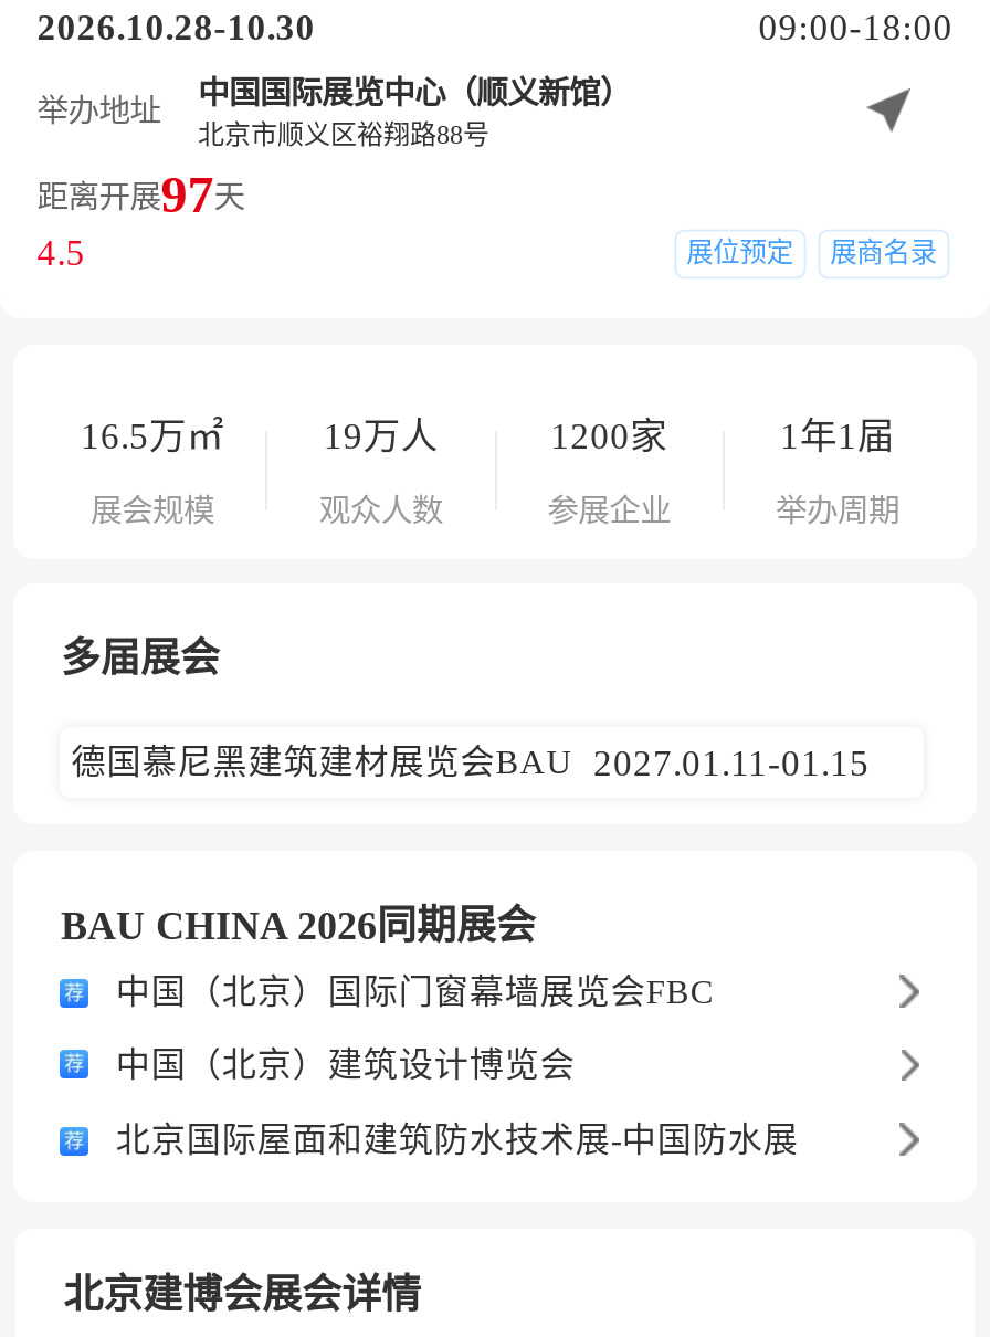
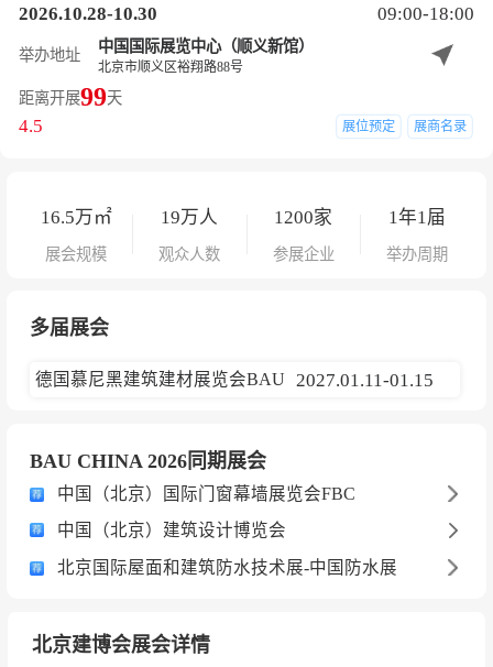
[37,167,245,224] 距离开展97天 -> [18,83,122,112] 距离开展99天

